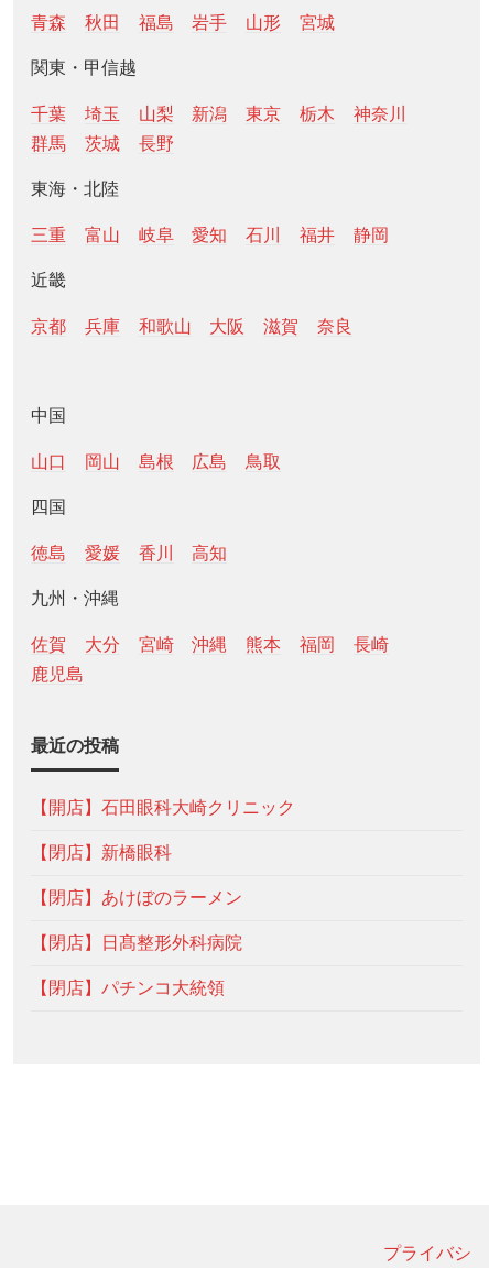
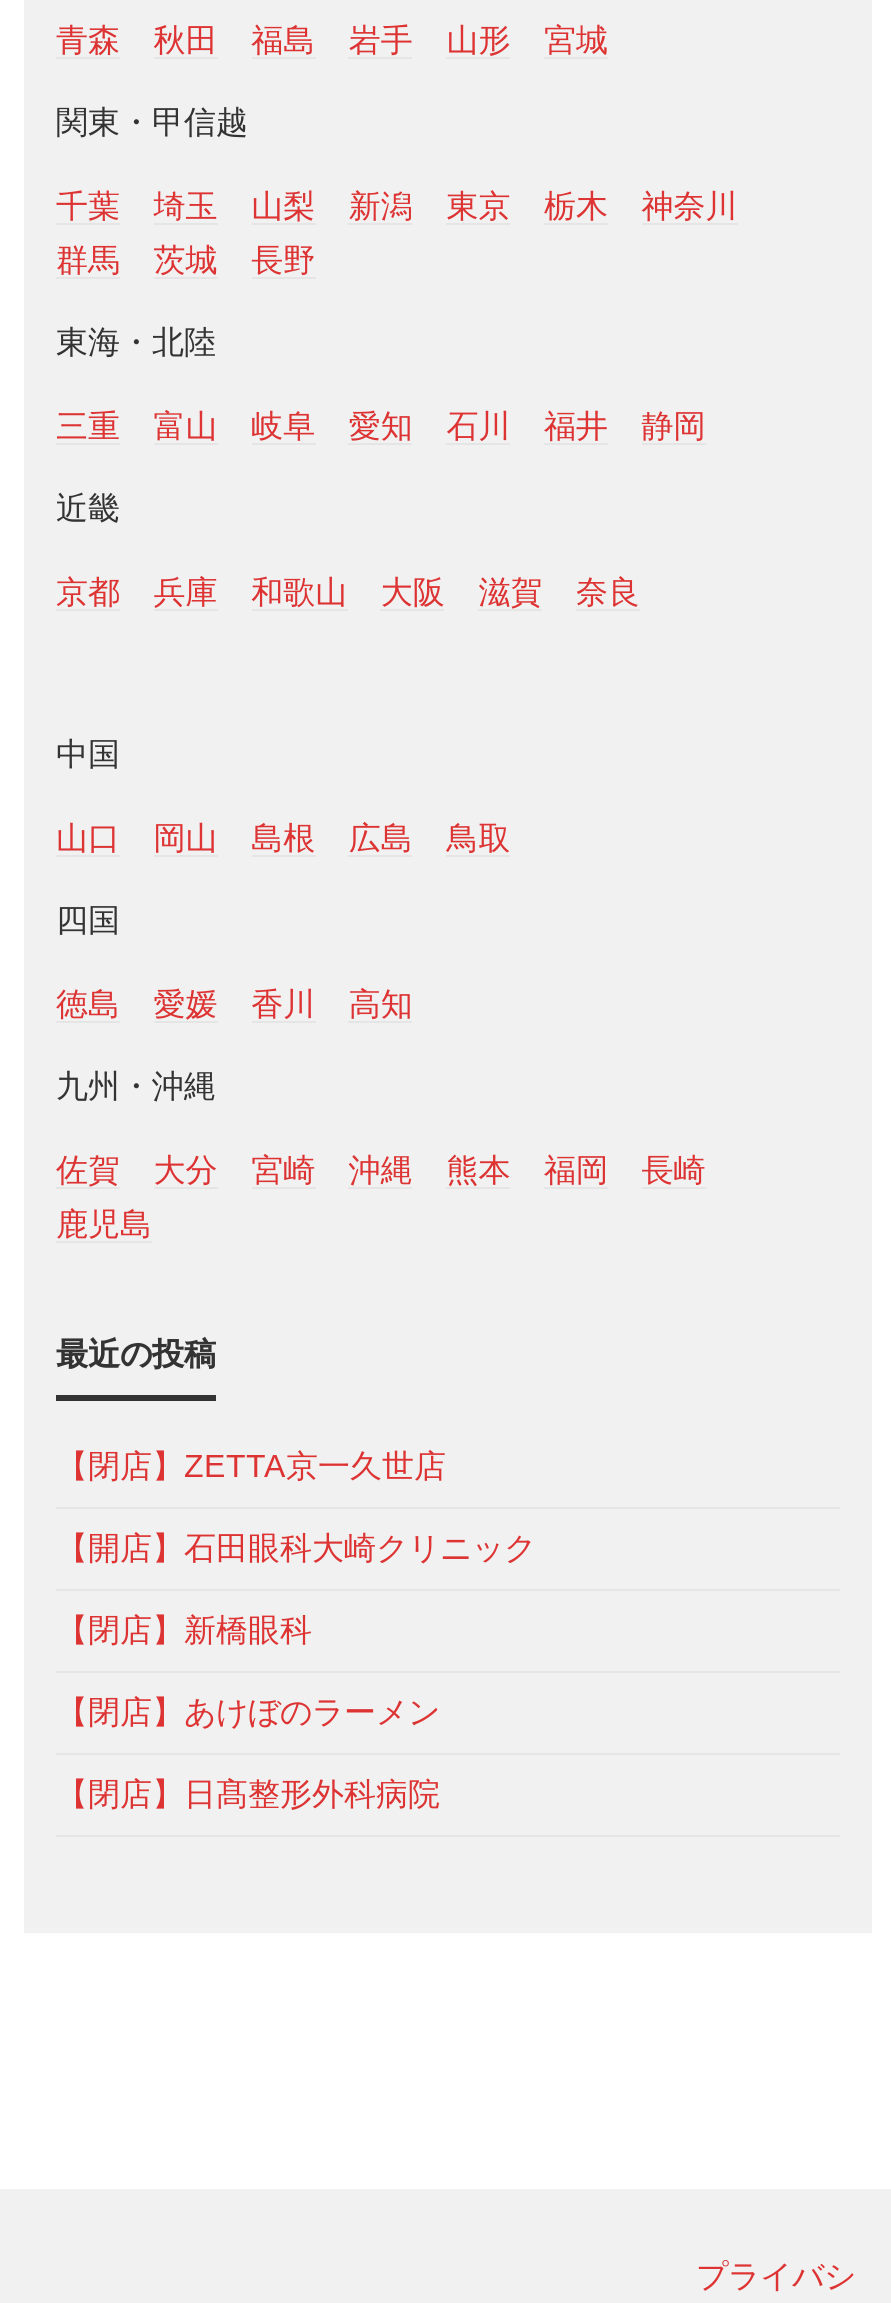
none -> [56,1450,446,1484] 【閉店】ZETTA京一久世店
moved [31,798,295,953] -> [56,1532,536,1812]: 【開店】石田眼科大崎クリニック | 【閉店】新橋眼科 | 【閉店】あけぼのラーメン | 【閉店】日髙整形外科病院
[31,979,225,998] 【閉店】パチンコ大統領 -> none

